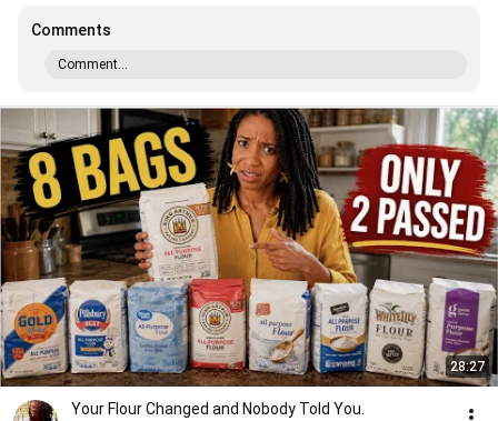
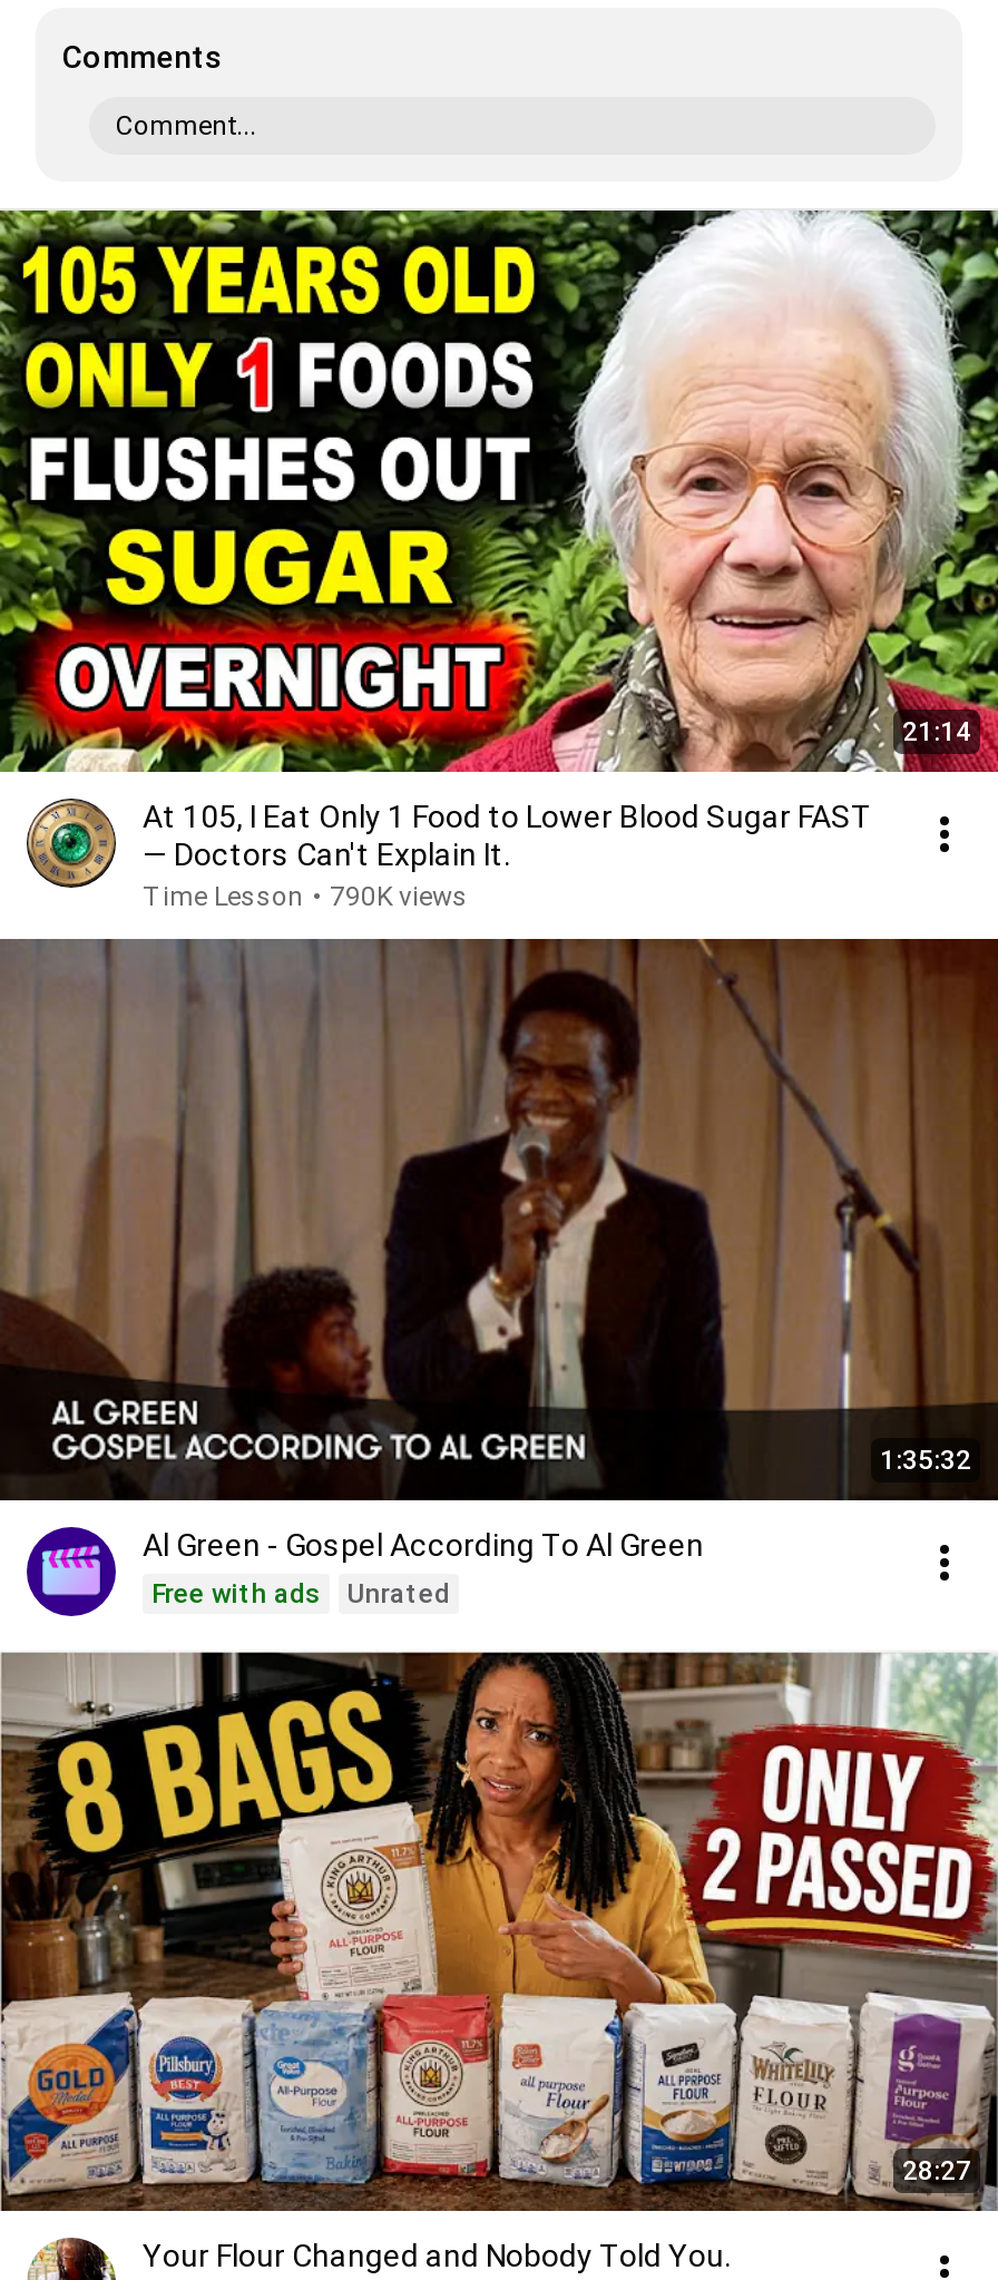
none -> [7,208,991,912] [image] | 21:14 | At 105, I Eat Only 1 Food to Lower Blood Sugar FAST | — Doctors Can't Explain It. | Time Lesson • 790K views
none -> [7,937,991,1609] [image] | 1:35:32 | Al Green - Gospel According To Al Green | Free with ads | Unrated
none -> [25,1525,116,1618] [image]
none -> [27,803,111,890] [image]

